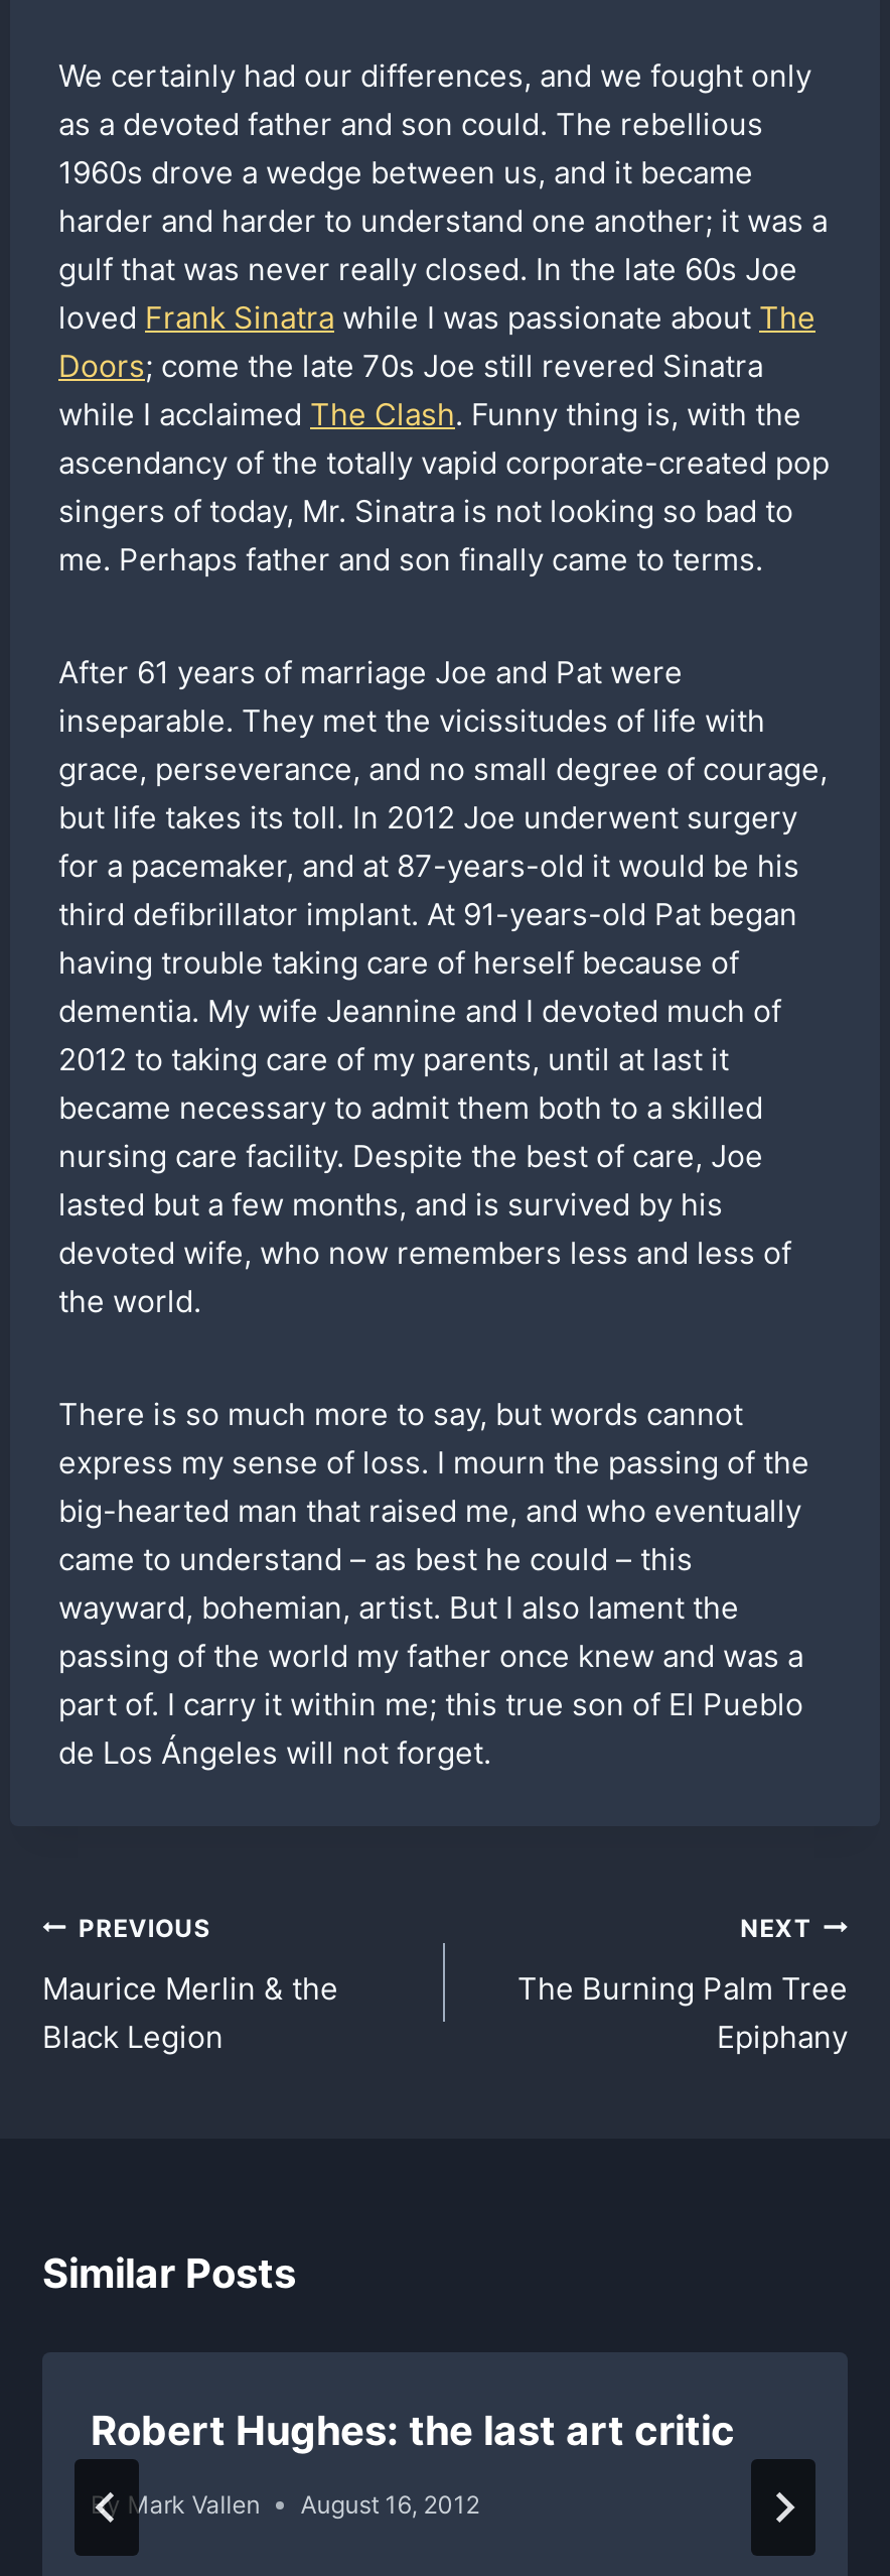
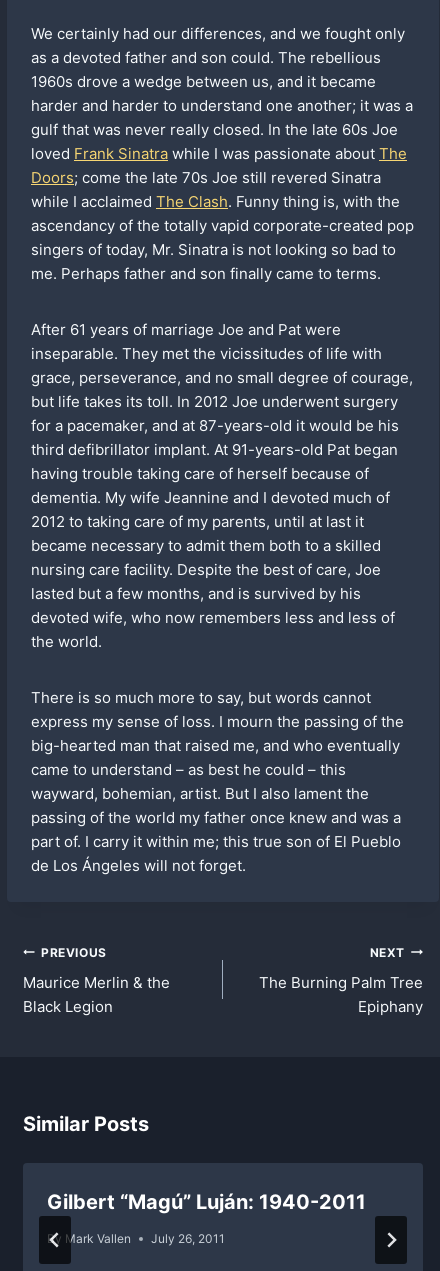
[91,2407,735,2456] Robert Hughes: the last art critic -> [47,1190,366,1214] Gilbert “Magú” Luján: 1940-2011
[300,2490,480,2520] August 16, 2012 -> [151,1231,225,1246] July 26, 2011

